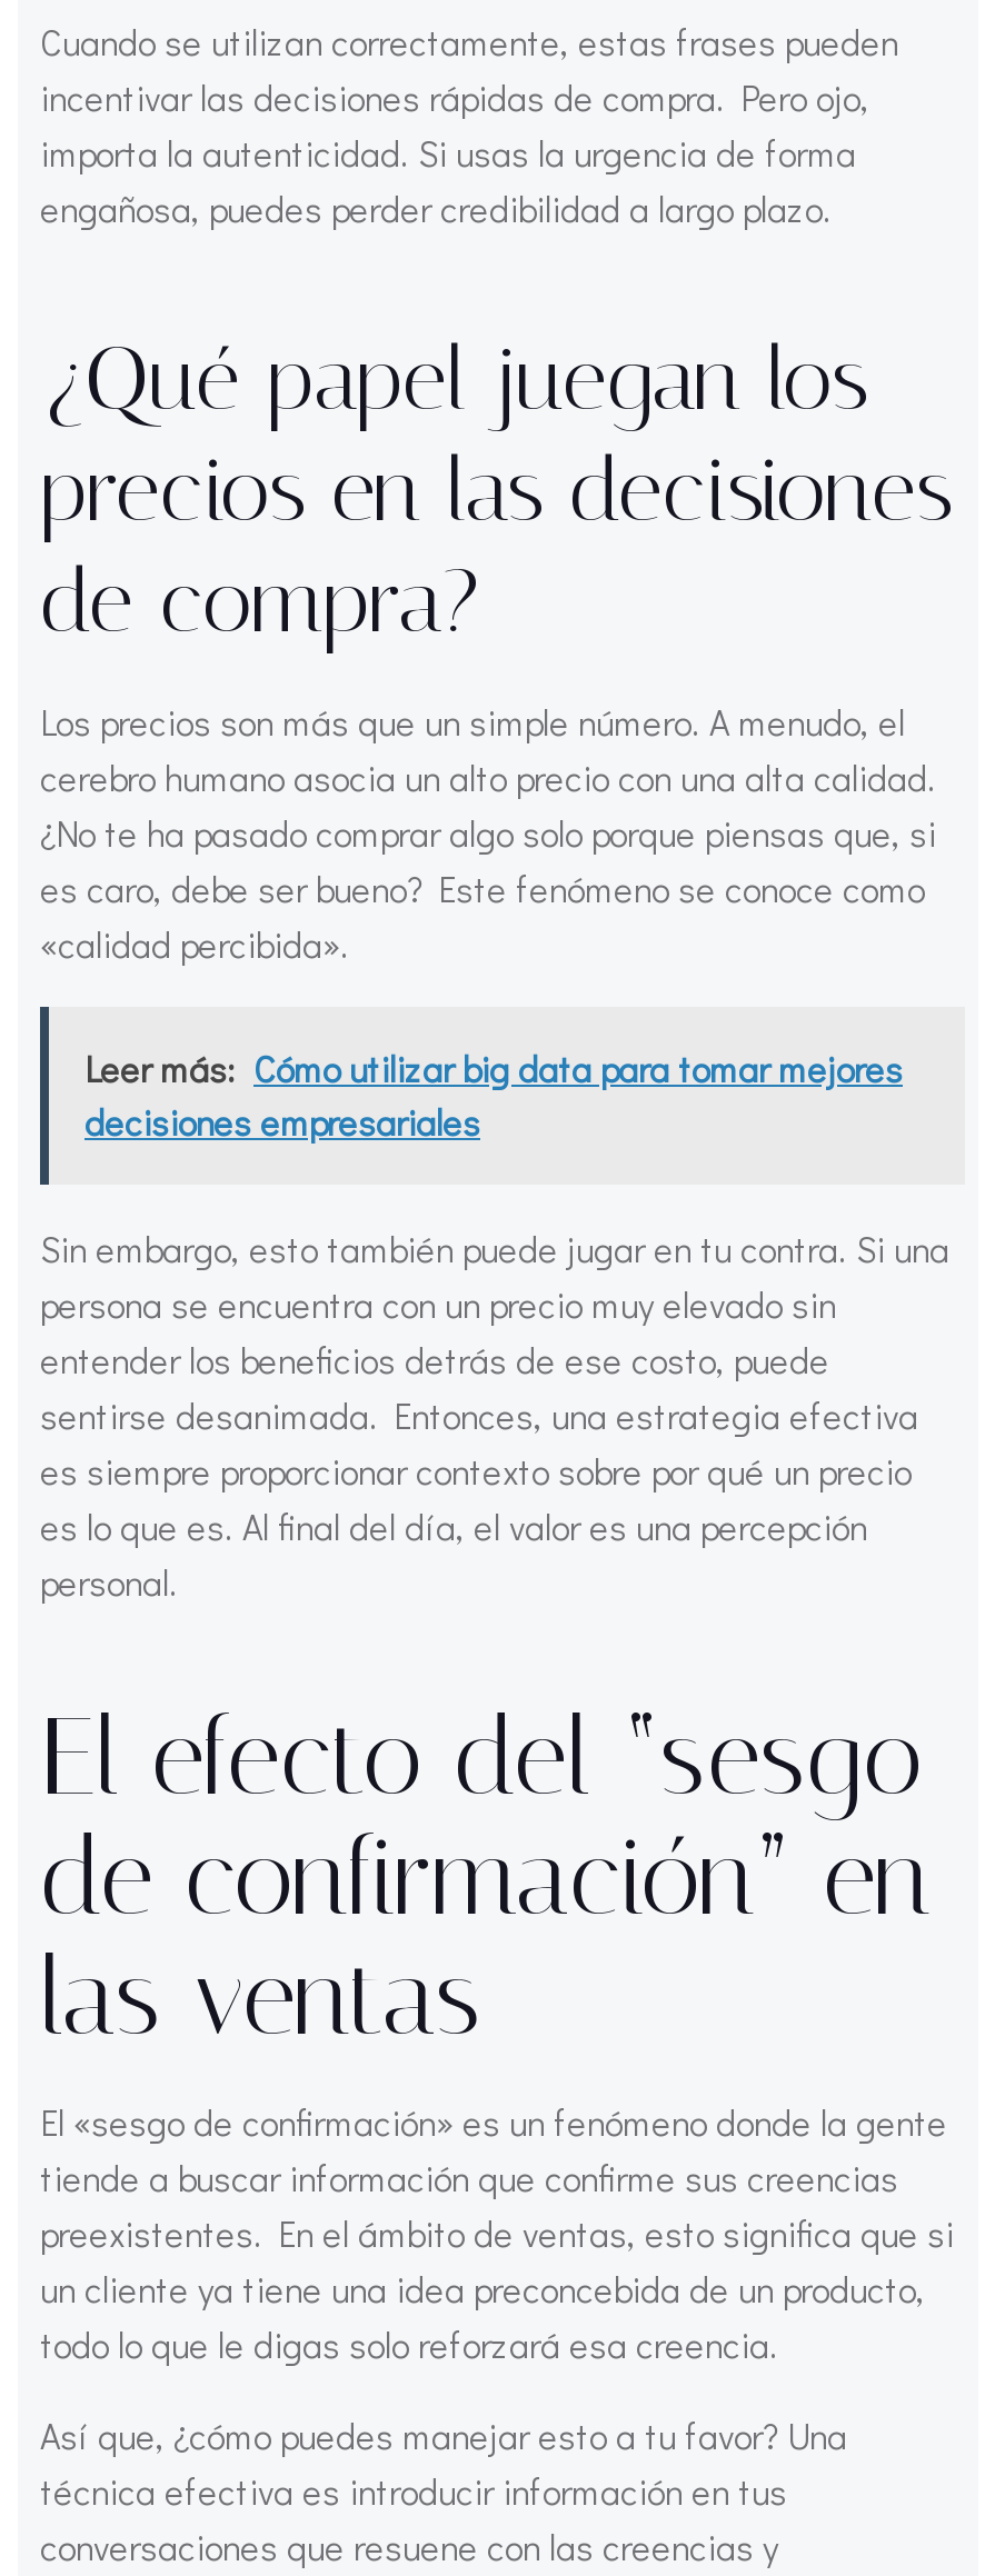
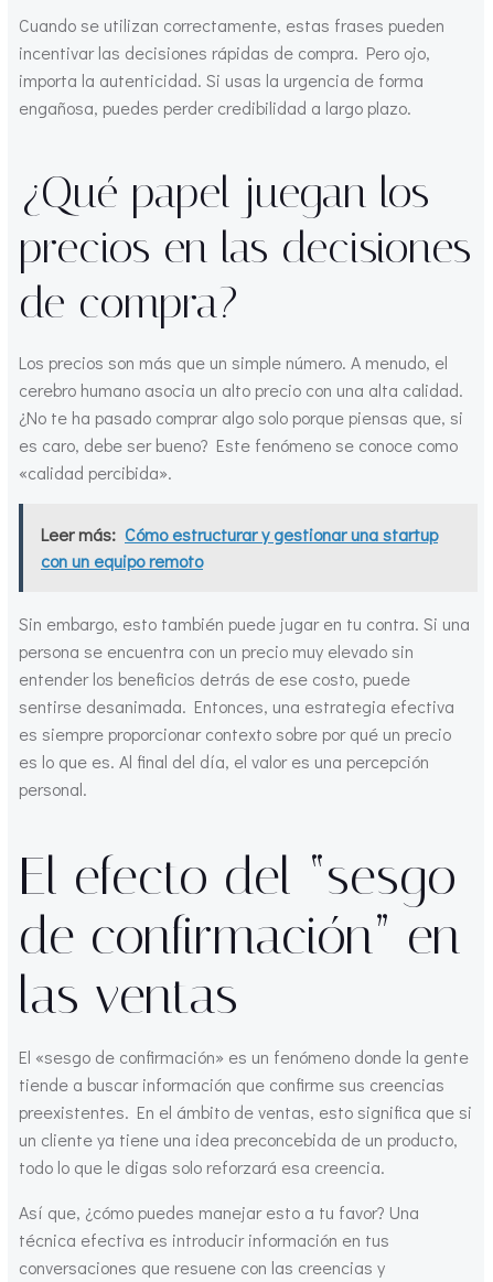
[84,1046,903,1146] Leer más: Cómo utilizar big data para tomar mejores | decisiones empresariales -> [41,523,438,573] Leer más: Cómo estructurar y gestionar una startup | con un equipo remoto

